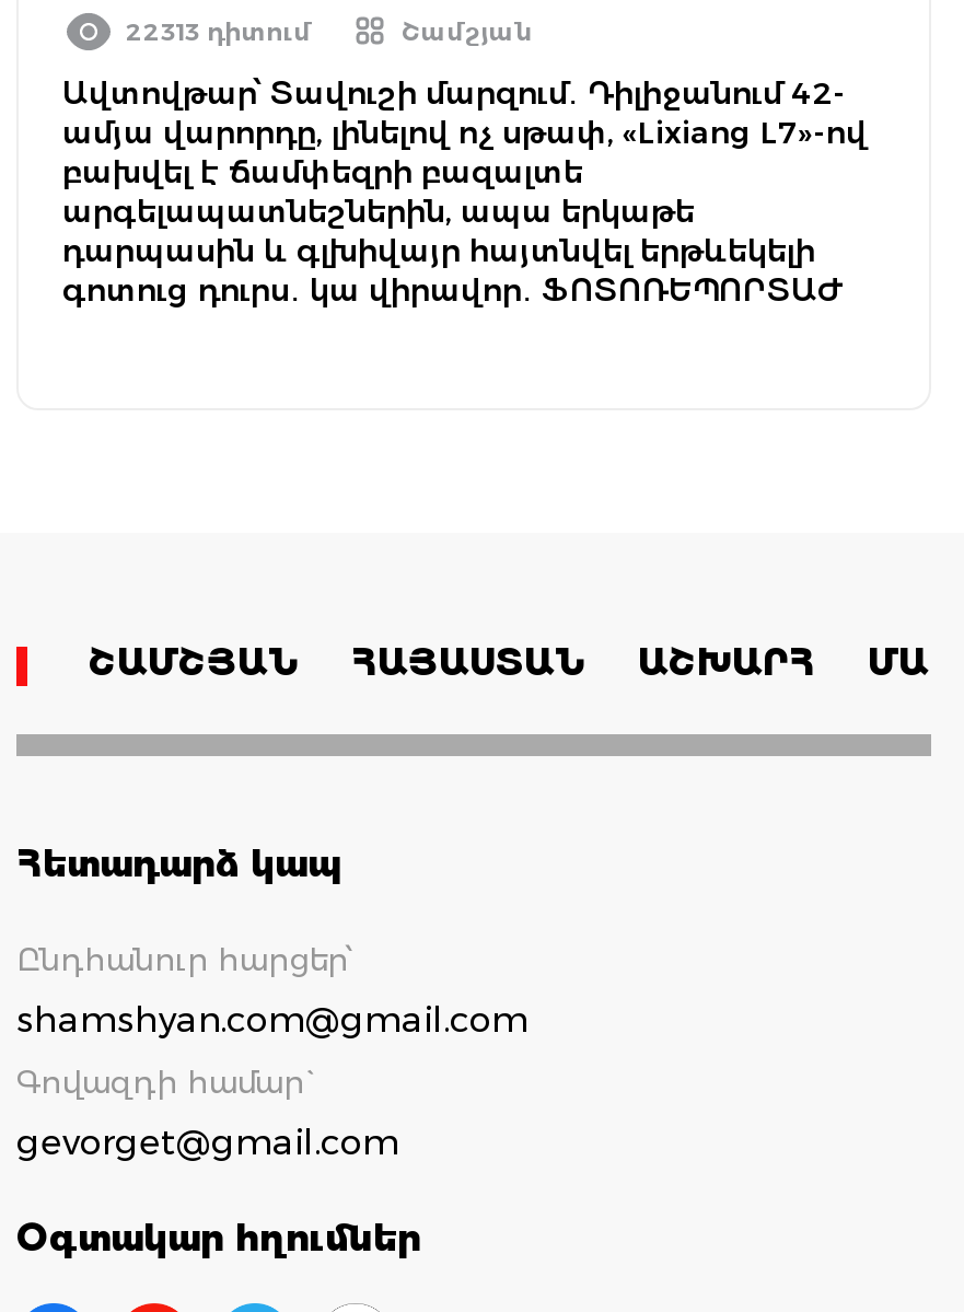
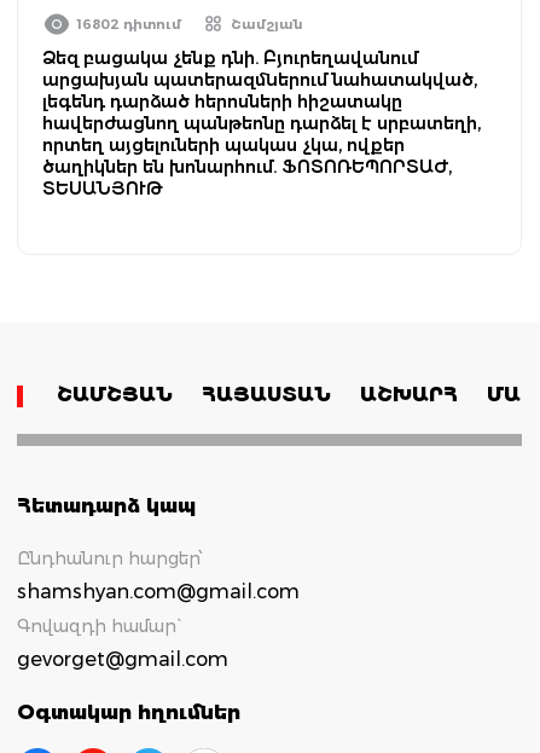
[126,16,312,46] 22313 դիտում -> [77,15,181,32] 16802 դիտում
[62,73,868,309] Ավտովթար՝ Տավուշի մարզում․ Դիլիջանում 42- | ամյա վարորդը, լինելով ոչ սթափ, «Lixiang L7»-ով | բախվել է ճամփեզրի բազալտե | արգելապատնեշներին, ապա երկաթե | դարպասին և գլխիվայր հայտնվել երթևեկելի | գոտուց դուրս․ կա վիրավոր․ ՖՈՏՈՌԵՊՈՐՏԱԺ -> [42,47,481,199] Ձեզ բացակա չենք դնի. Բյուրեղավանում | արցախյան պատերազմներում նահատակված, | լեգենդ դարձած հերոսների հիշատակը | հավերժացնող պանթեոնը դարձել է սրբատեղի, | որտեղ այցելուների պակաս չկա, ովքեր | ծաղիկներ են խոնարհում. ՖՈՏՈՌԵՊՈՐՏԱԺ, | ՏԵՍԱՆՅՈՒԹ

